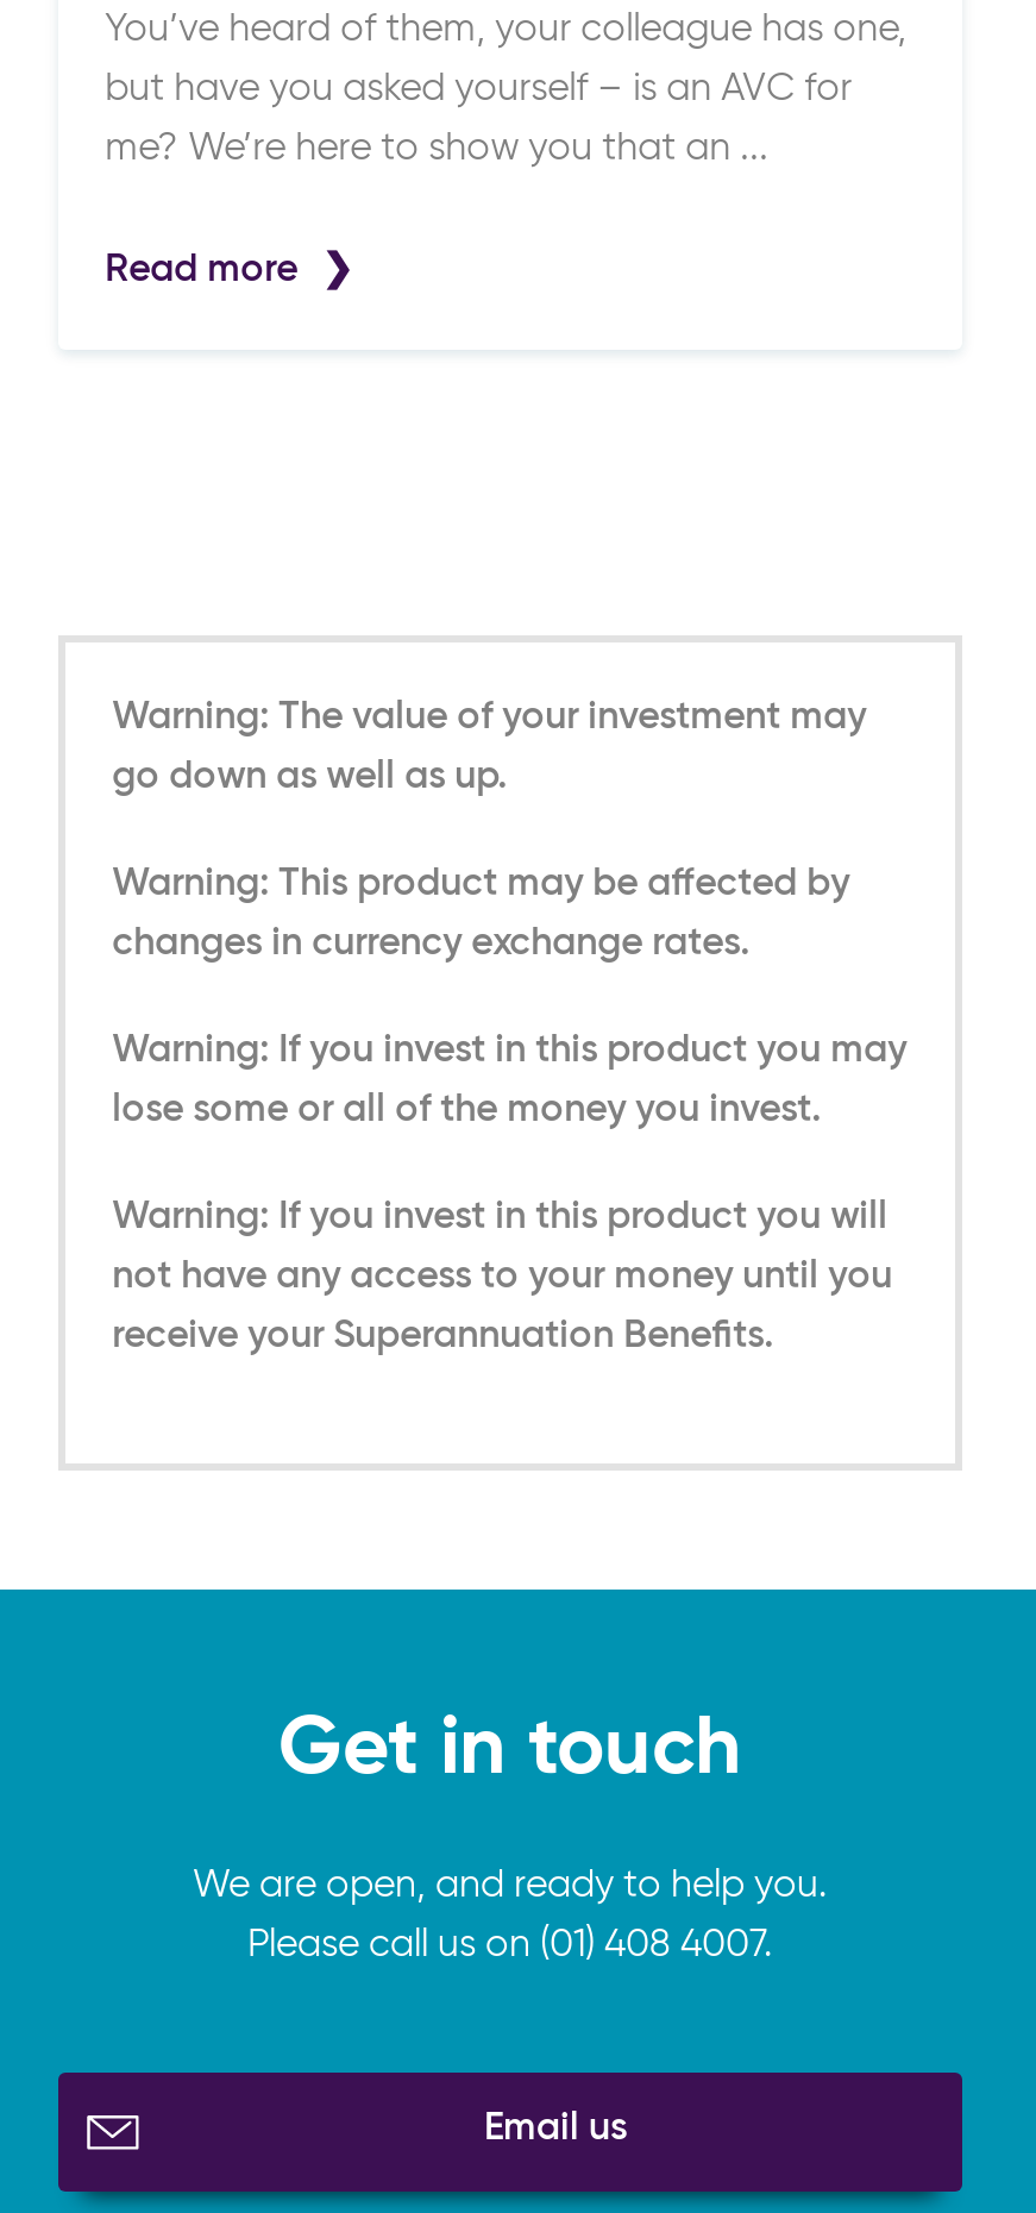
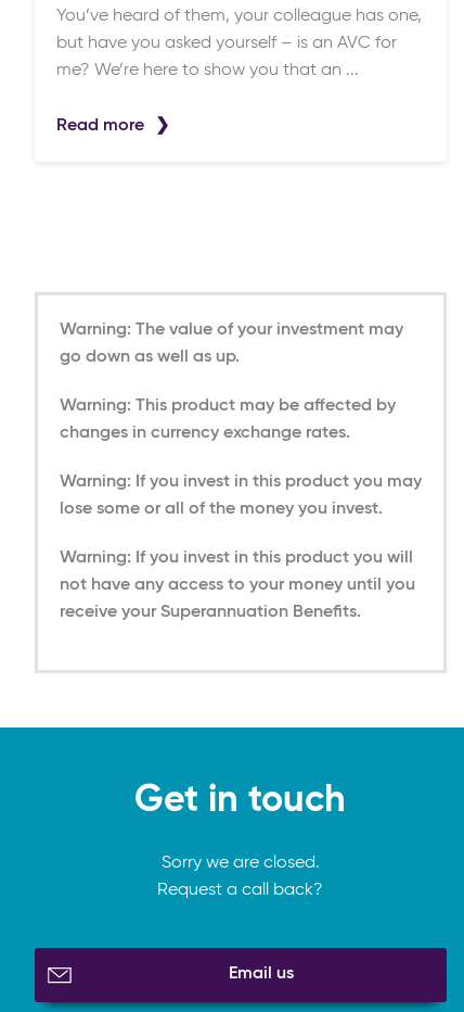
[193,1867,828,1905] We are open, and ready to help you. -> [162,854,320,872] Sorry we are closed.
[247,1927,773,1965] Please call us on (01) 408 4007. -> [158,881,324,899] Request a call back?

